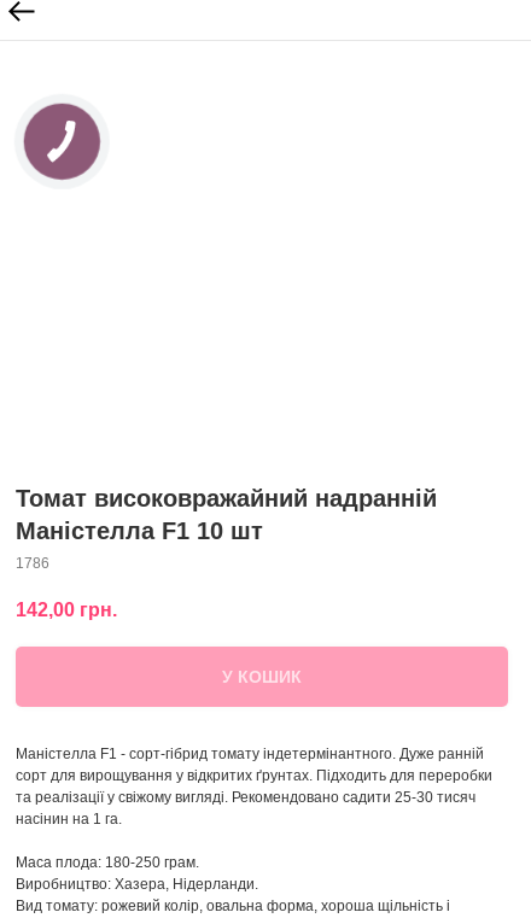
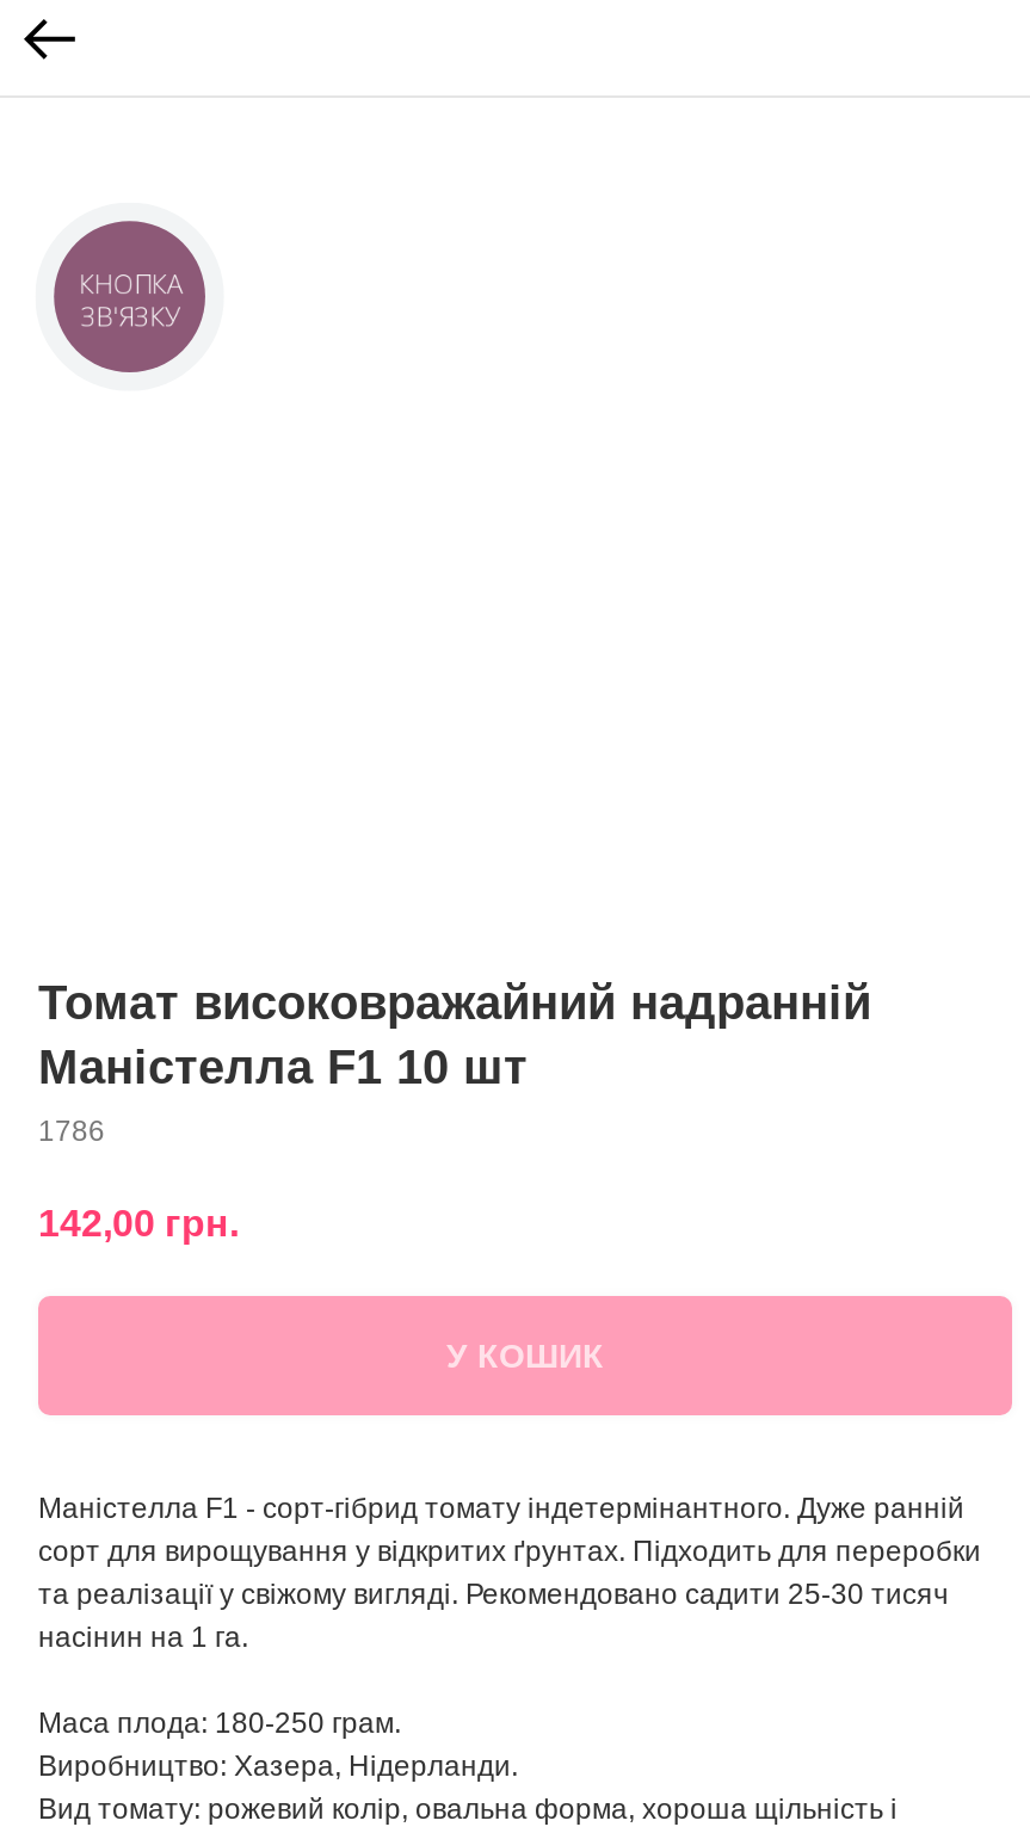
none -> [79,264,182,333] КНОПКА | ЗВ'ЯЗКУ

